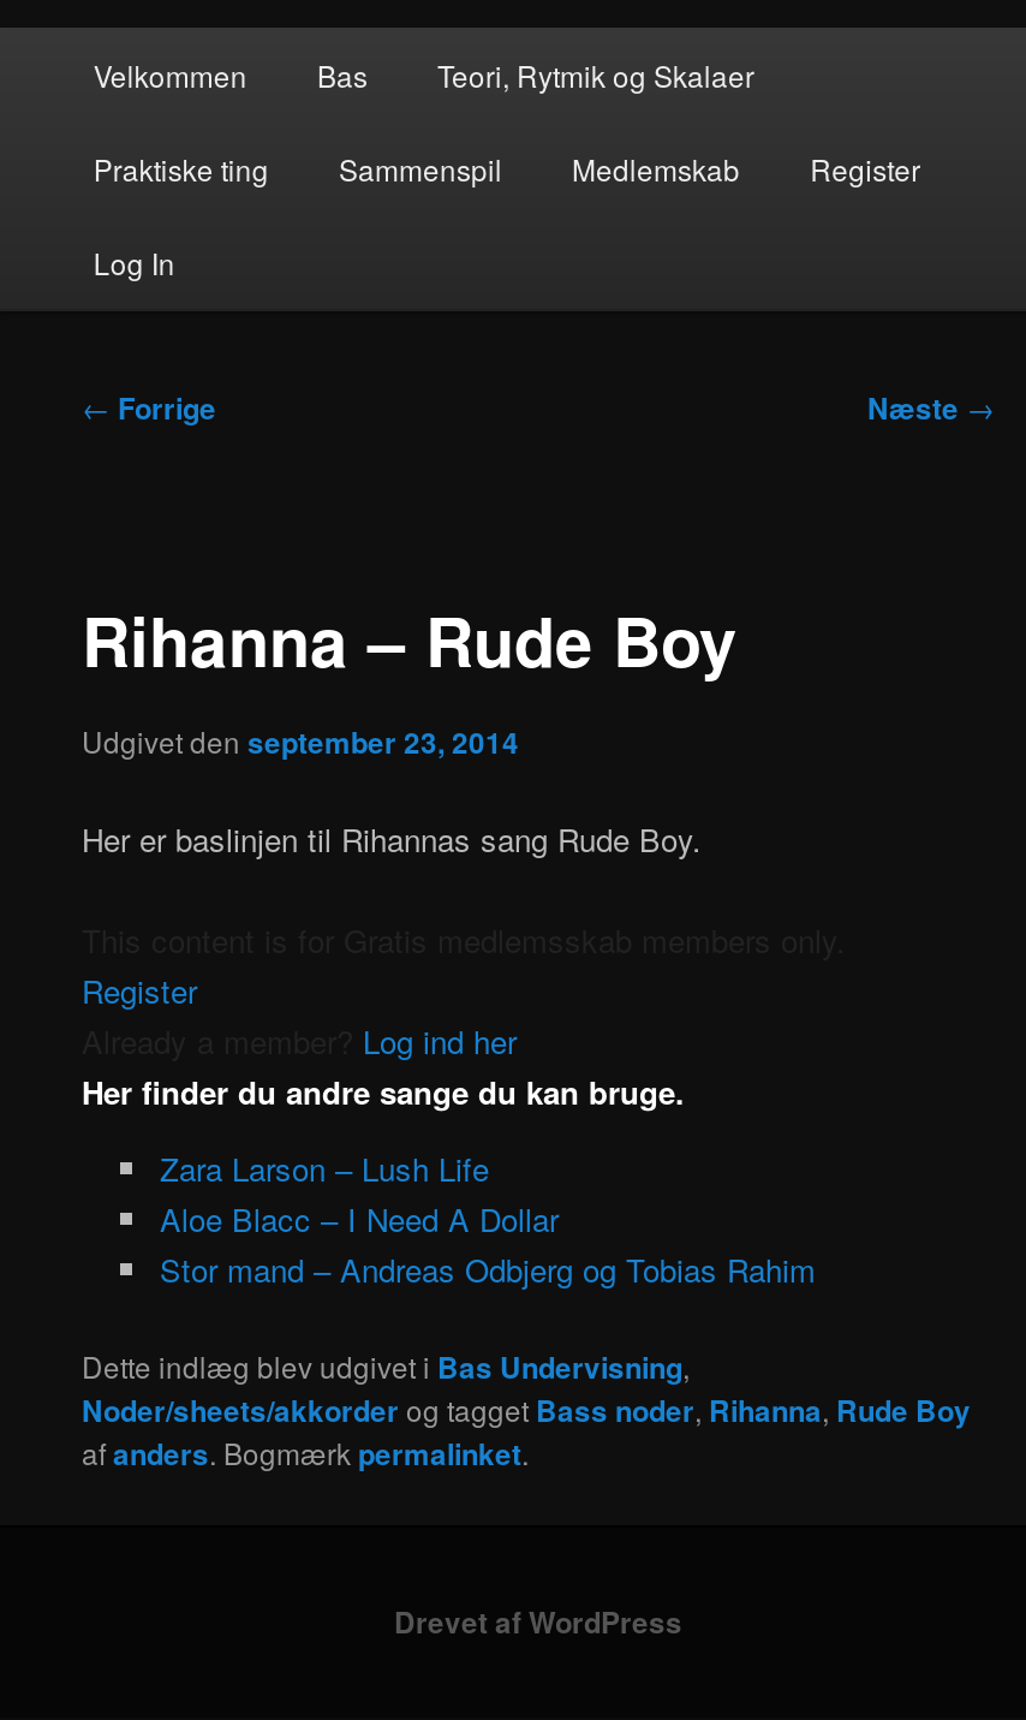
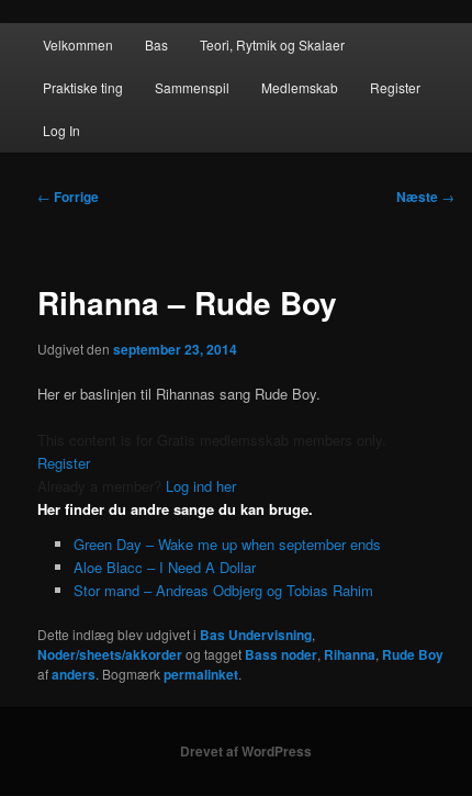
[160,1145,489,1190] Zara Larson – Lush Life -> [73,533,380,554] Green Day – Wake me up when september ends

